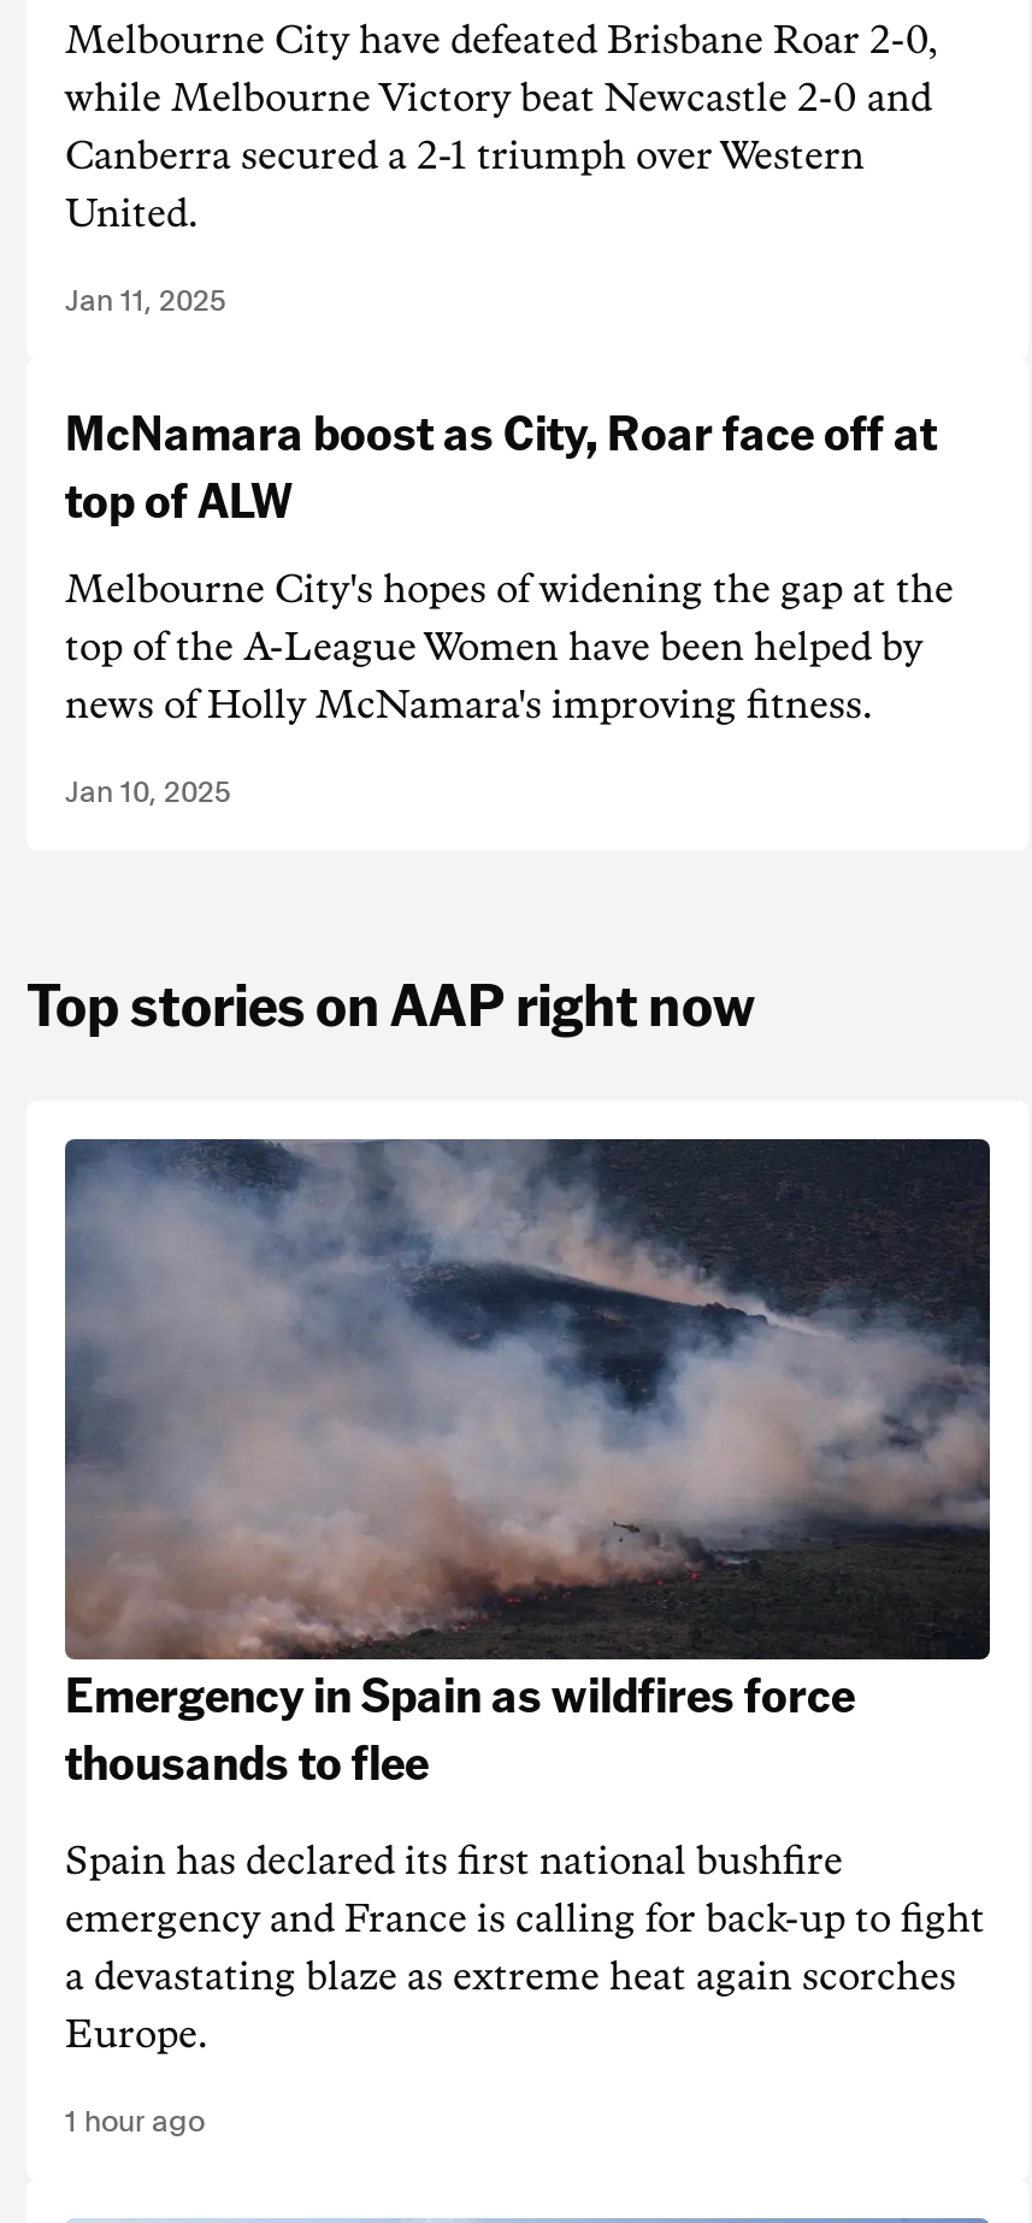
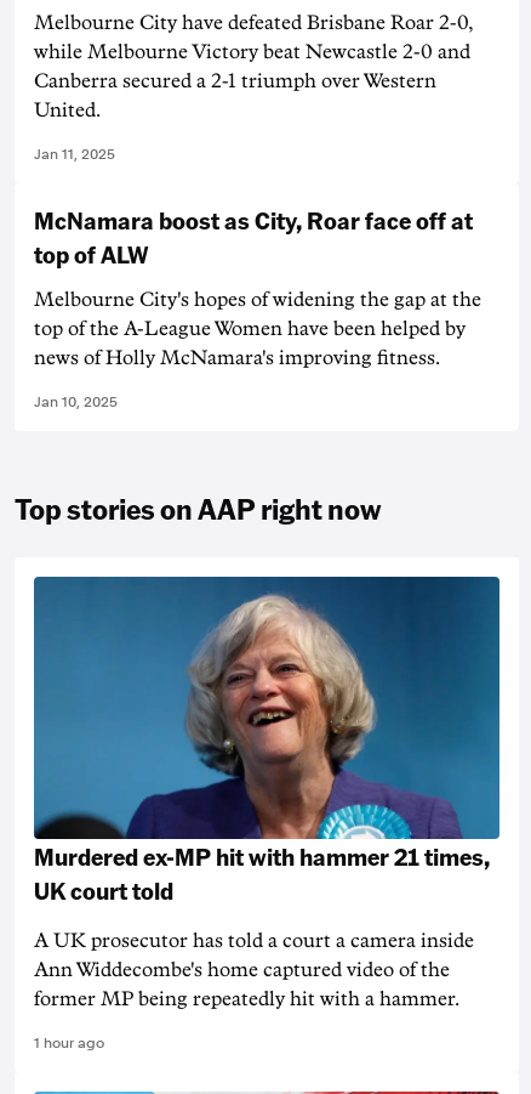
[65,1139,992,2054] [image] | Emergency in Spain as wildfires force | thousands to flee | Spain has declared its first national bushfire | emergency and France is calling for back-up to fight | a devastating blaze as extreme heat again scorches | Europe. -> [34,576,501,1009] [image] | Murdered ex-MP hit with hammer 21 times, | UK court told | A UK prosecutor has told a court a camera inside | Ann Widdecombe's home captured video of the | former MP being repeatedly hit with a hammer.

